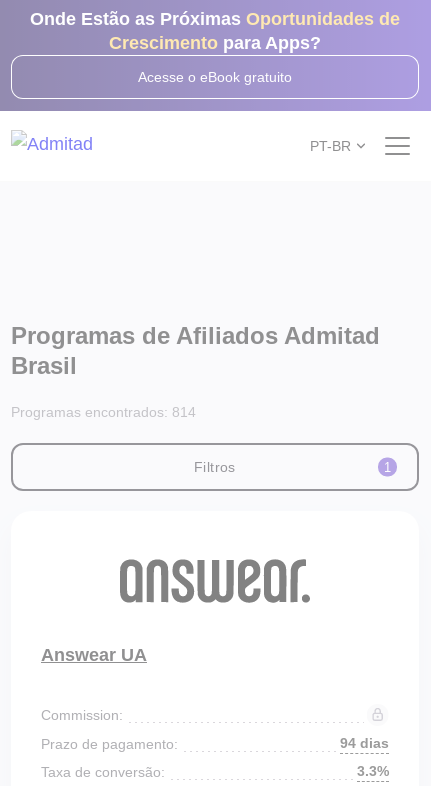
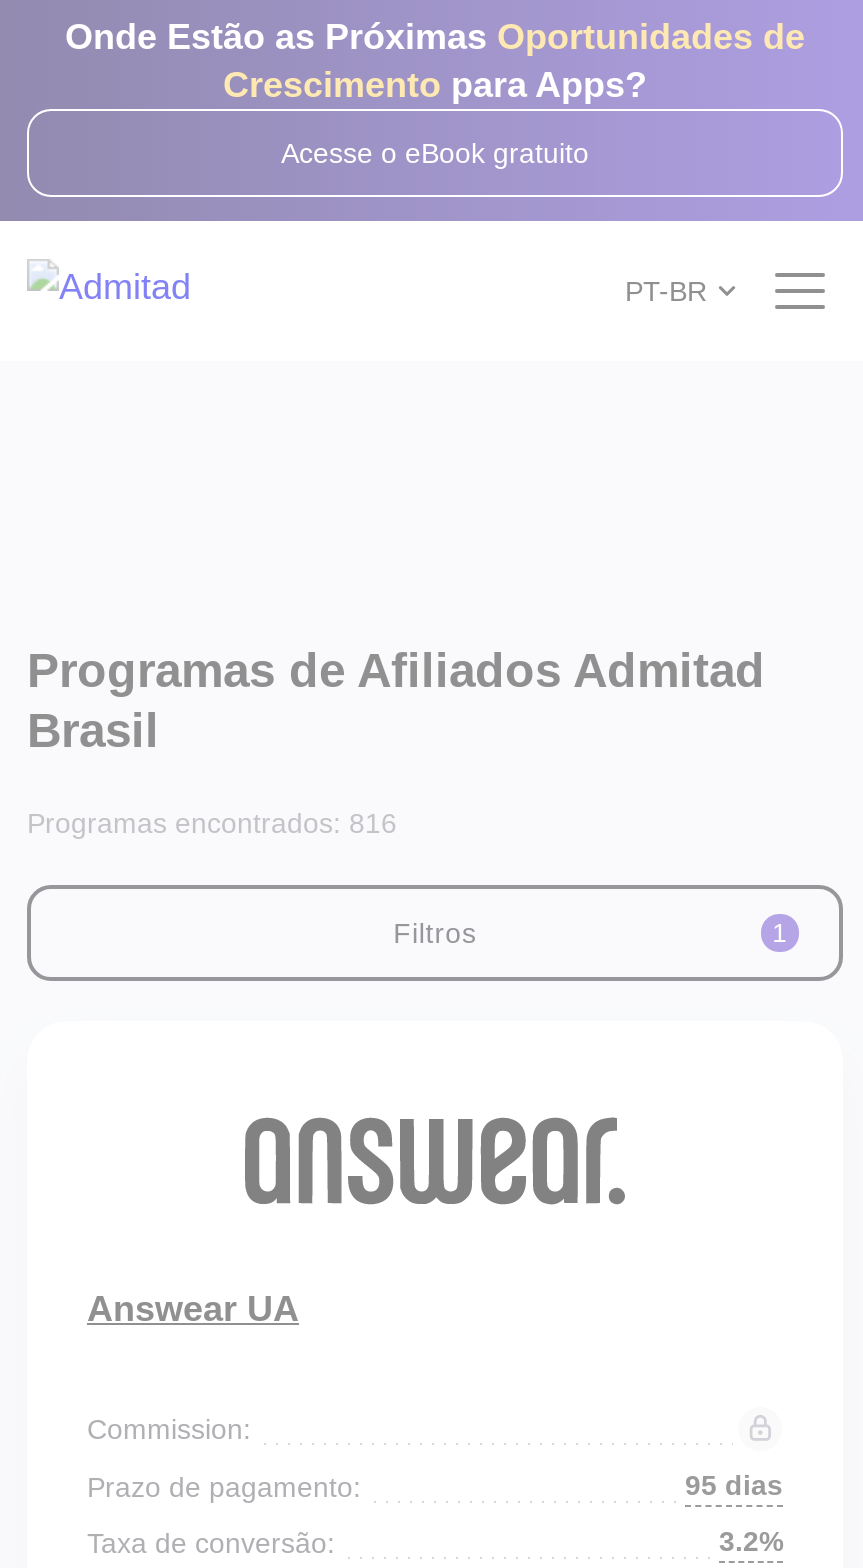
[11,404,196,420] Programas encontrados: 814 -> [27,807,397,839] Programas encontrados: 816
[340,735,389,751] 94 dias -> [685,1469,783,1501] 95 dias
[357,763,389,779] 3.3% -> [719,1525,783,1557] 3.2%

